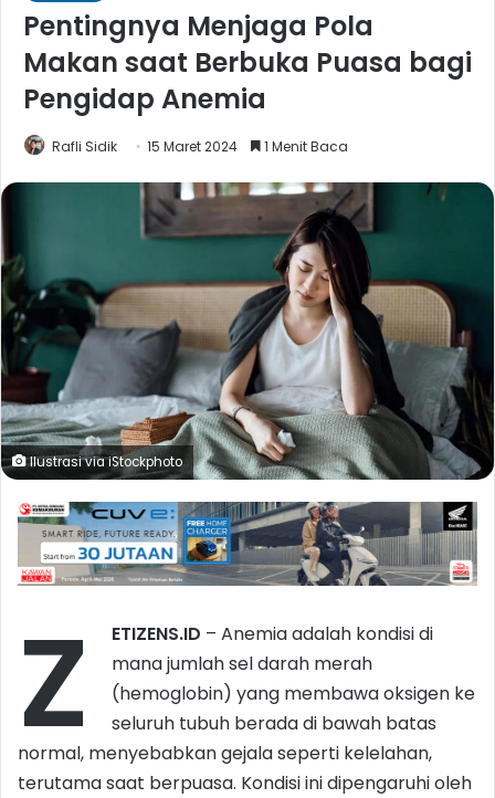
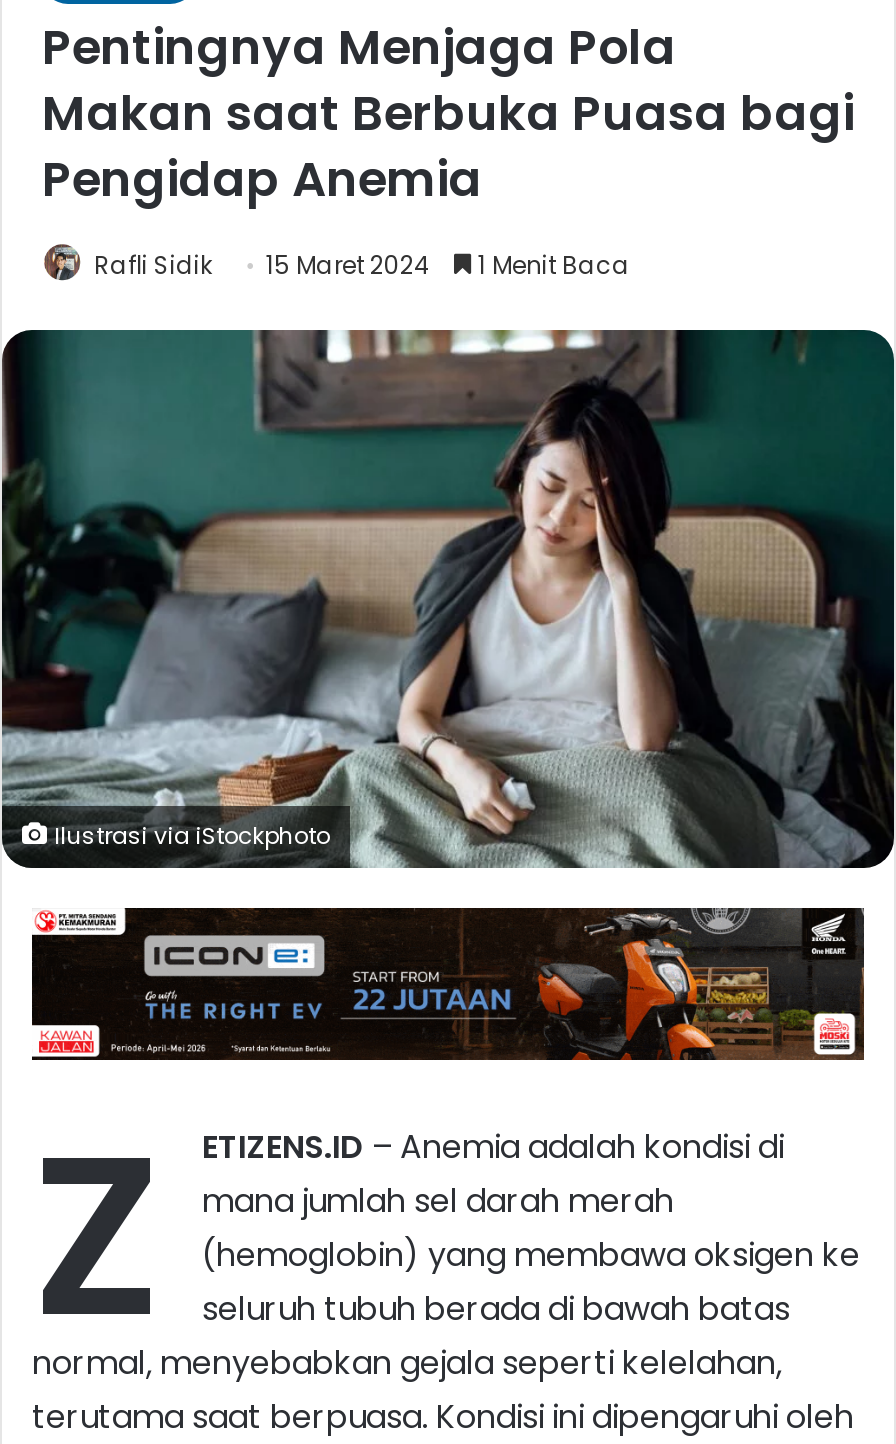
[18,501,477,587] [image] -> [32,906,866,1062] [image]

